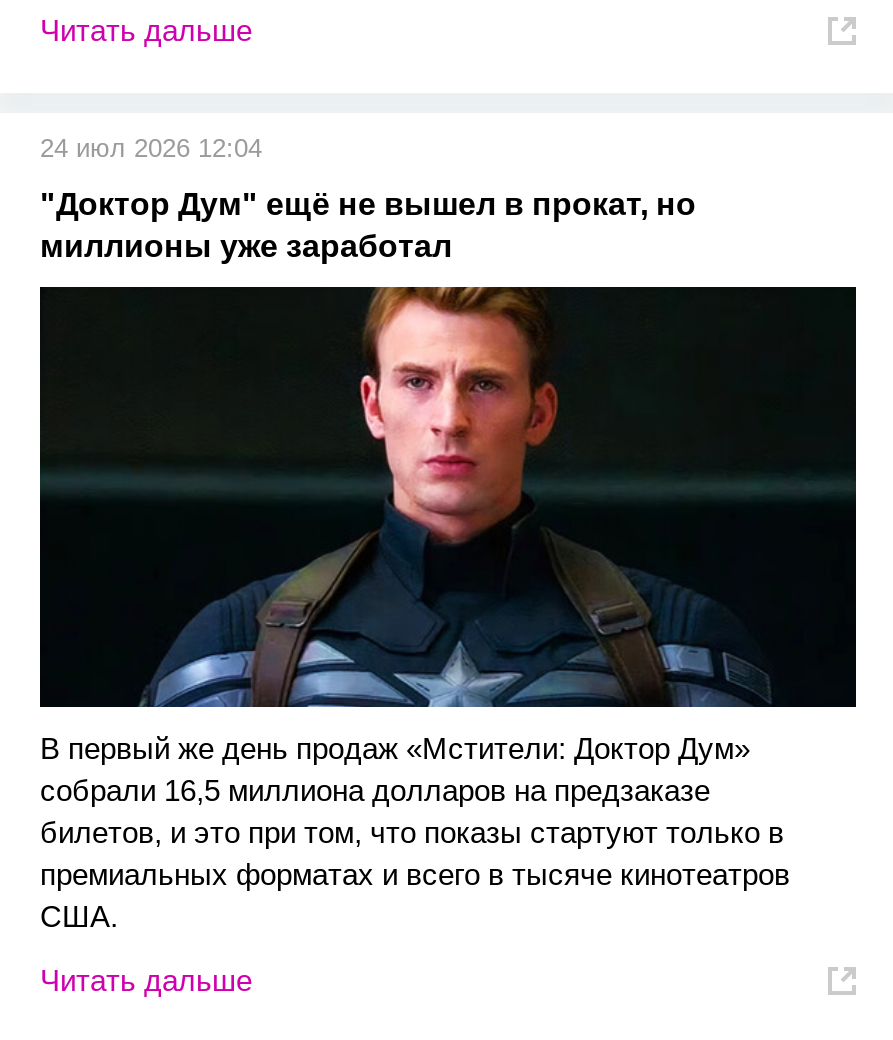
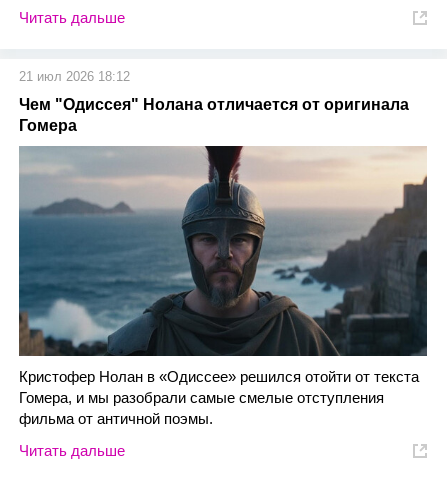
[40,133,262,163] 24 июл 2026 12:04 -> [19,69,130,84] 21 июл 2026 18:12
[40,187,696,263] "Доктор Дум" ещё не вышел в прокат, но | миллионы уже заработал -> [19,96,409,134] Чем "Одиссея" Нолана отличается от оригинала | Гомера
[38,285,858,933] [image] | В первый же день продаж «Мстители: Доктор Дум» | собрали 16,5 миллиона долларов на предзаказе | билетов, и это при том, что показы стартуют только в | премиальных форматах и всего в тысяче кинотеатров | США. -> [18,145,428,427] [image] | Кристофер Нолан в «Одиссее» решился отойти от текста | Гомера, и мы разобрали самые смелые отступления | фильма от античной поэмы.

